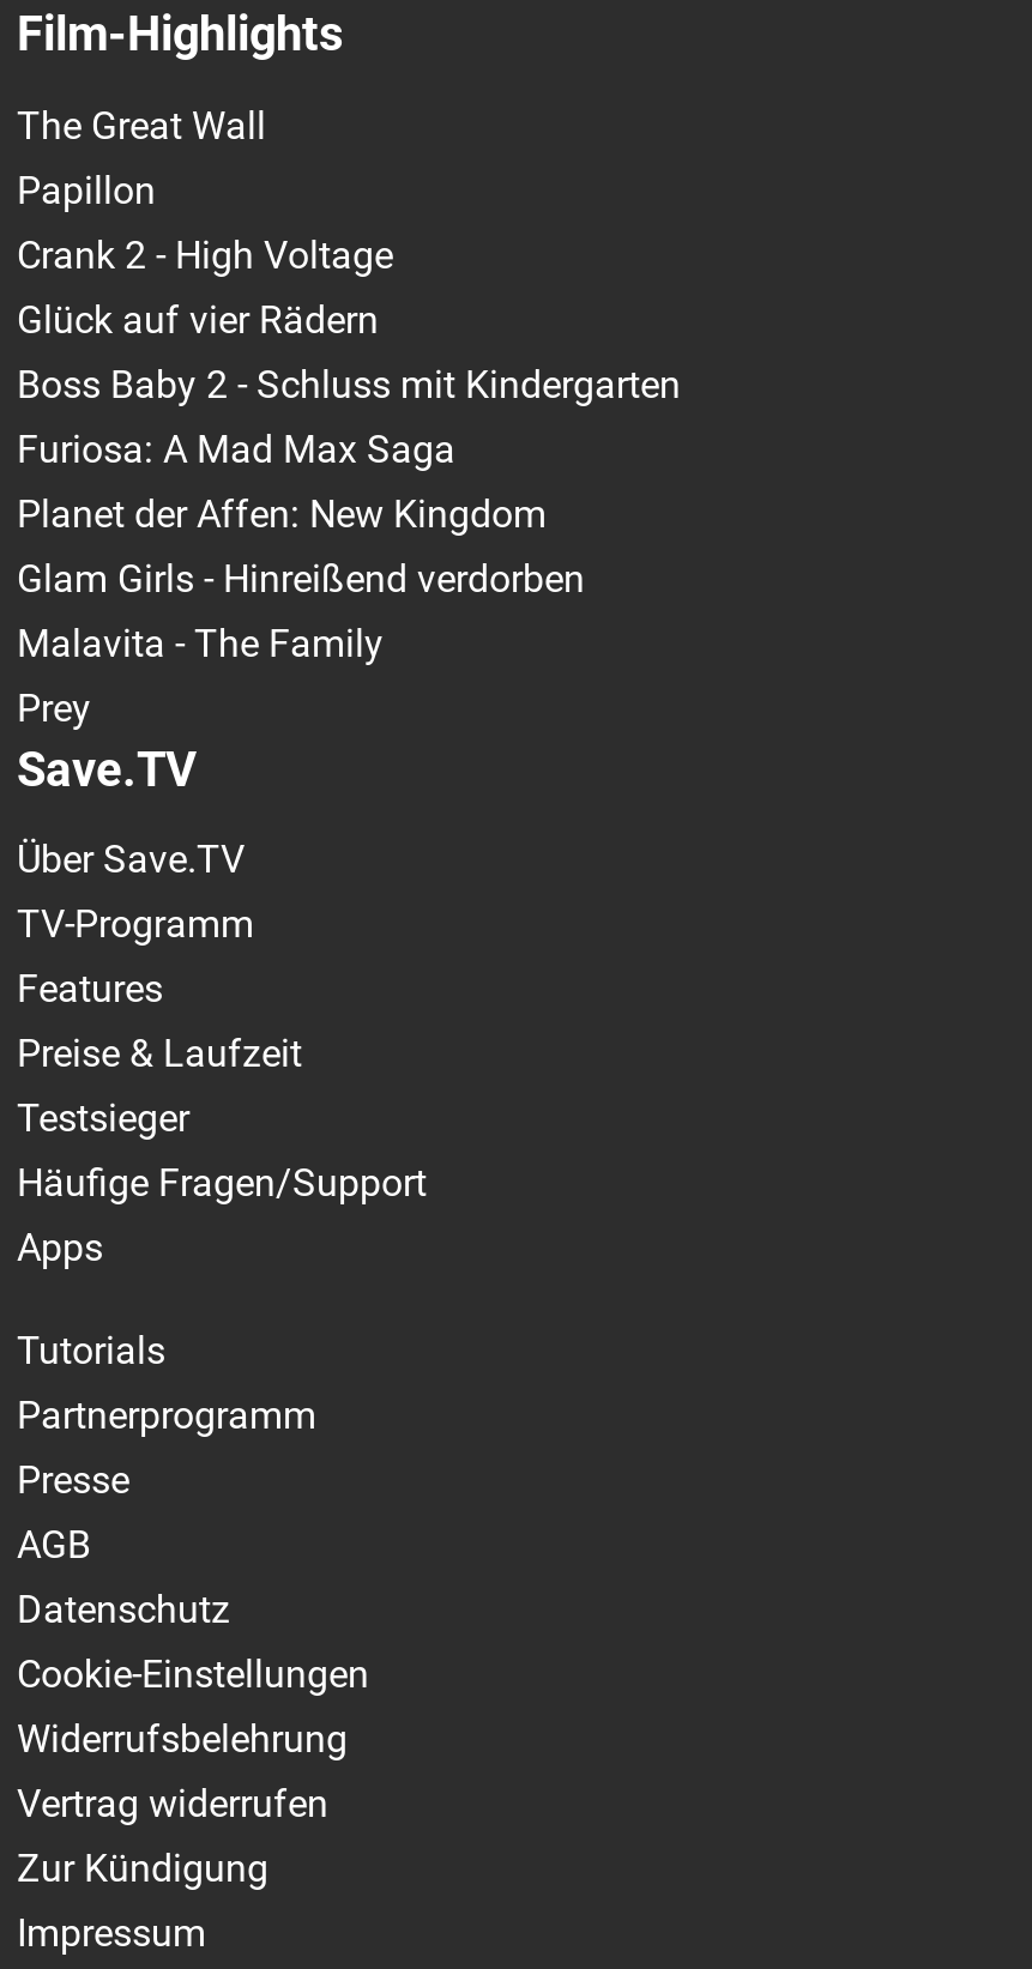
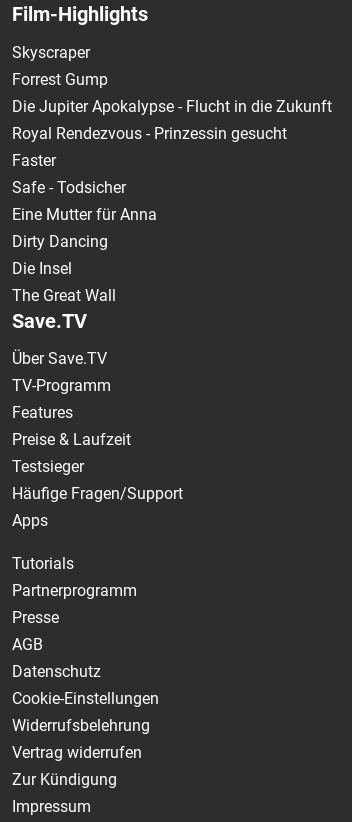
none -> [12,43,332,278] Skyscraper | Forrest Gump | Die Jupiter Apokalypse - Flucht in die Zukunft | Royal Rendezvous - Prinzessin gesucht | Faster | Safe - Todsicher | Eine Mutter für Anna | Dirty Dancing | Die Insel
moved [17,102,266,148] -> [12,286,116,305]: The Great Wall
[17,167,681,730] Papillon | Crank 2 - High Voltage | Glück auf vier Rädern | Boss Baby 2 - Schluss mit Kindergarten | Furiosa: A Mad Max Saga | Planet der Affen: New Kingdom | Glam Girls - Hinreißend verdorben | Malavita - The Family | Prey -> none

